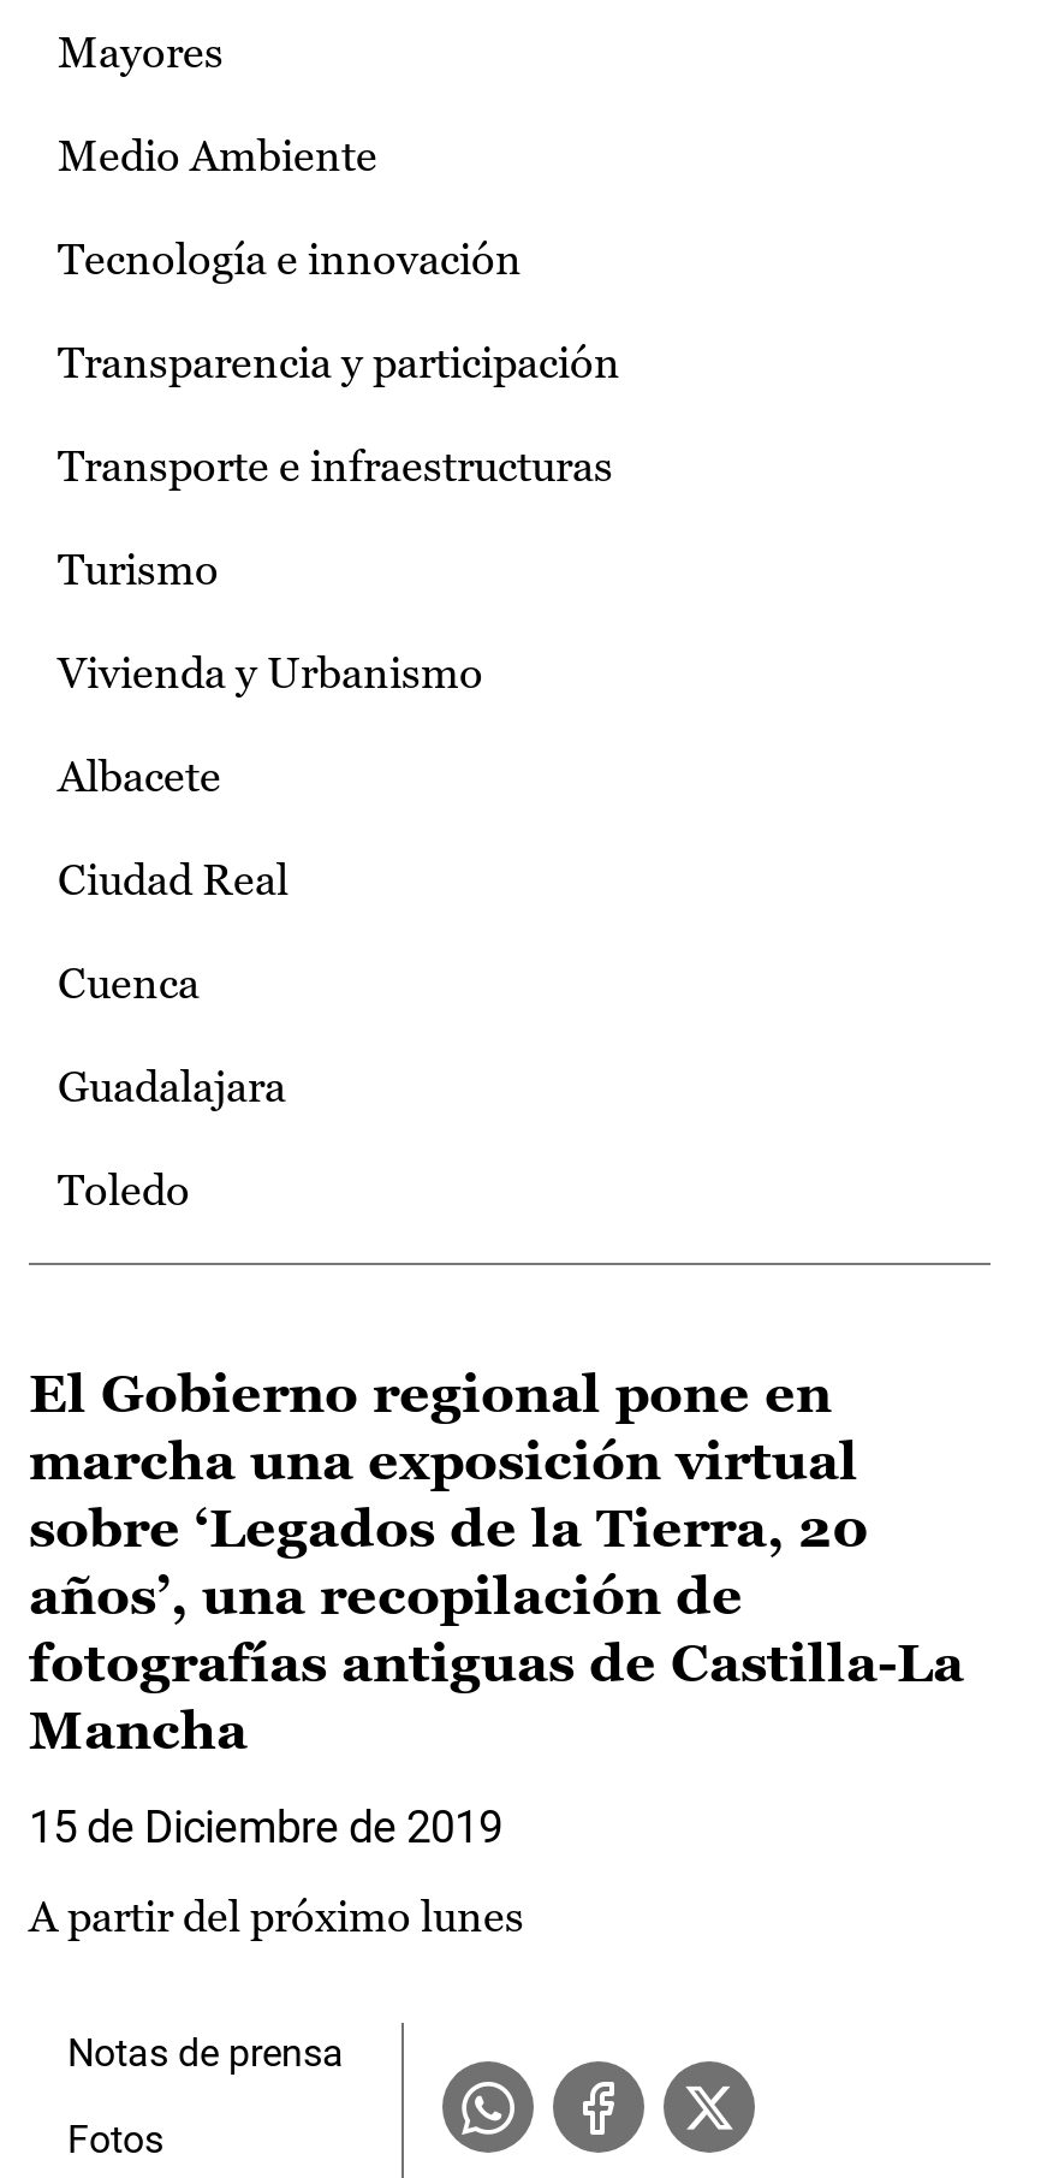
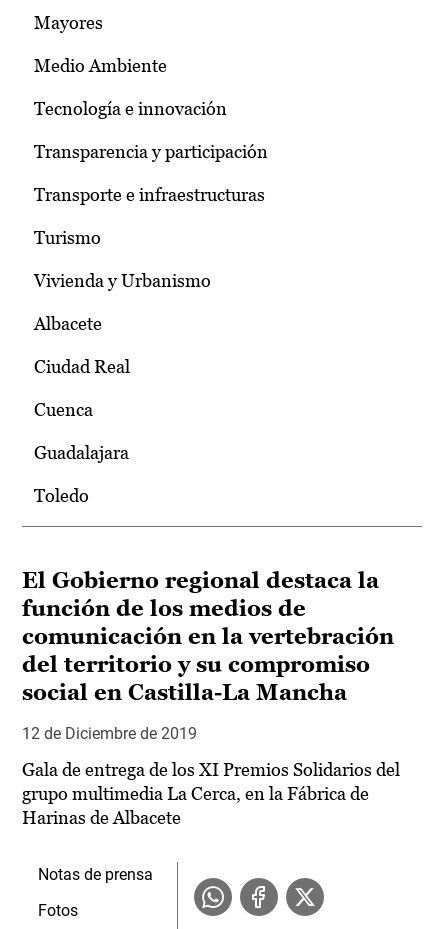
[29,1364,964,1761] El Gobierno regional pone en | marcha una exposición virtual | sobre ‘Legados de la Tierra, 20 | años’, una recopilación de | fotografías antiguas de Castilla-La | Mancha -> [22,568,394,705] El Gobierno regional destaca la | función de los medios de | comunicación en la vertebración | del territorio y su compromiso | social en Castilla-La Mancha
[29,1802,502,1852] 15 de Diciembre de 2019 -> [22,724,197,743] 12 de Diciembre de 2019
[29,1891,524,1941] A partir del próximo lunes -> [22,759,400,828] Gala de entrega de los XI Premios Solidarios del | grupo multimedia La Cerca, en la Fábrica de | Harinas de Albacete

